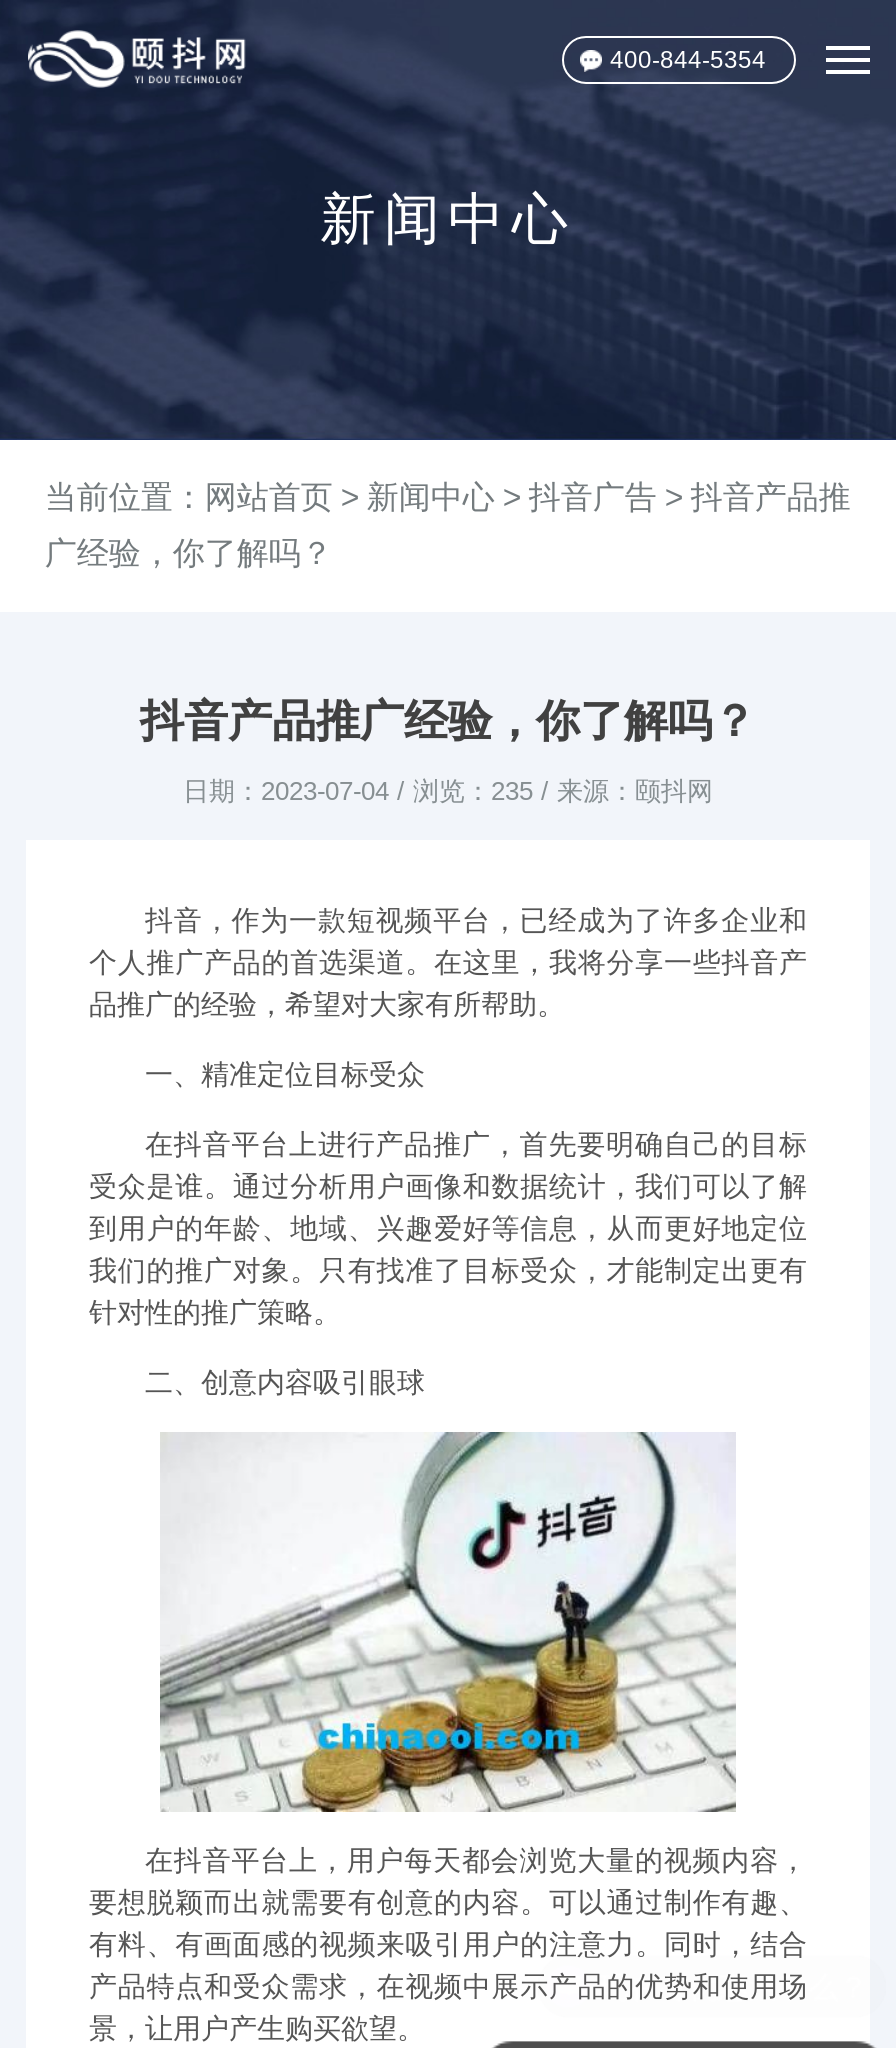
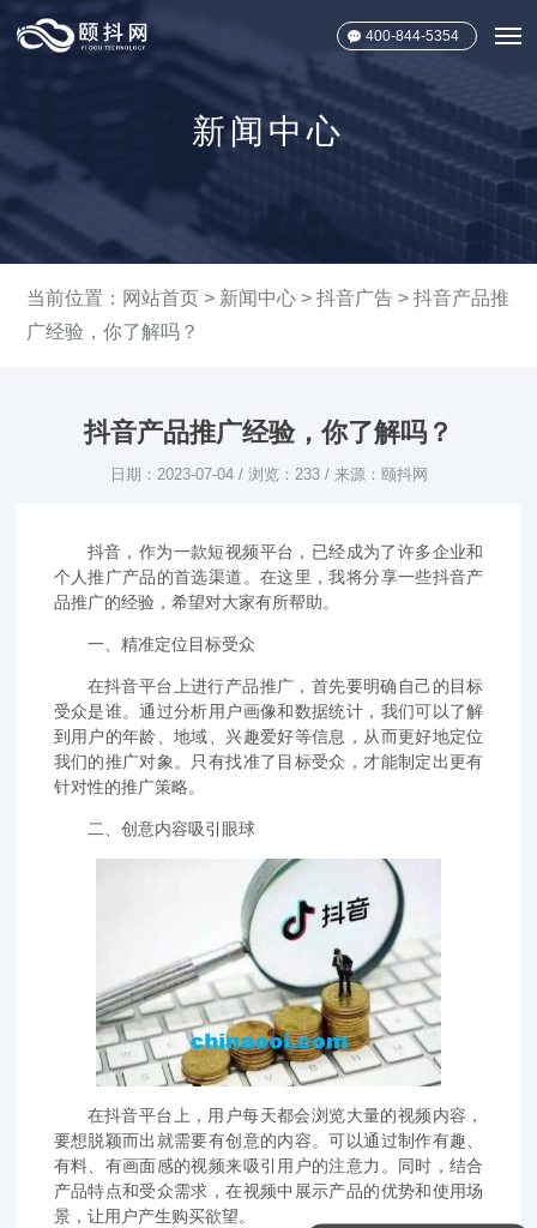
[183,776,713,806] 日期：2023-07-04 / 浏览：235 / 来源：颐抖网 -> [110,465,427,483] 日期：2023-07-04 / 浏览：233 / 来源：颐抖网

